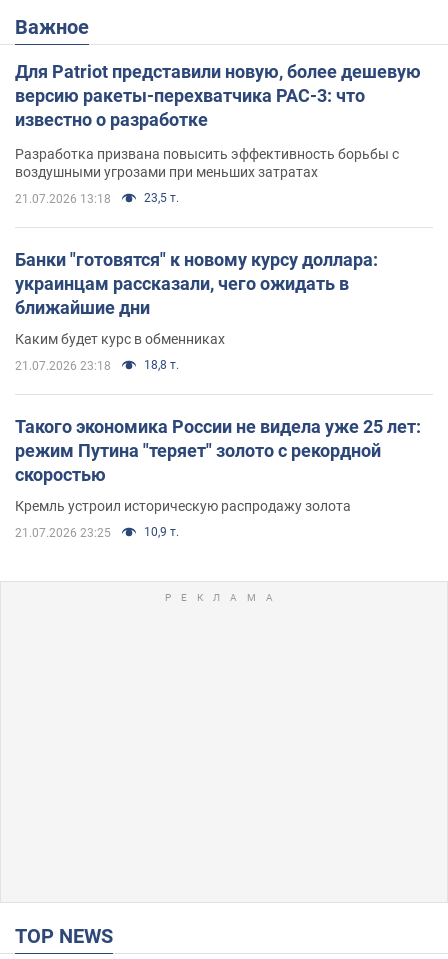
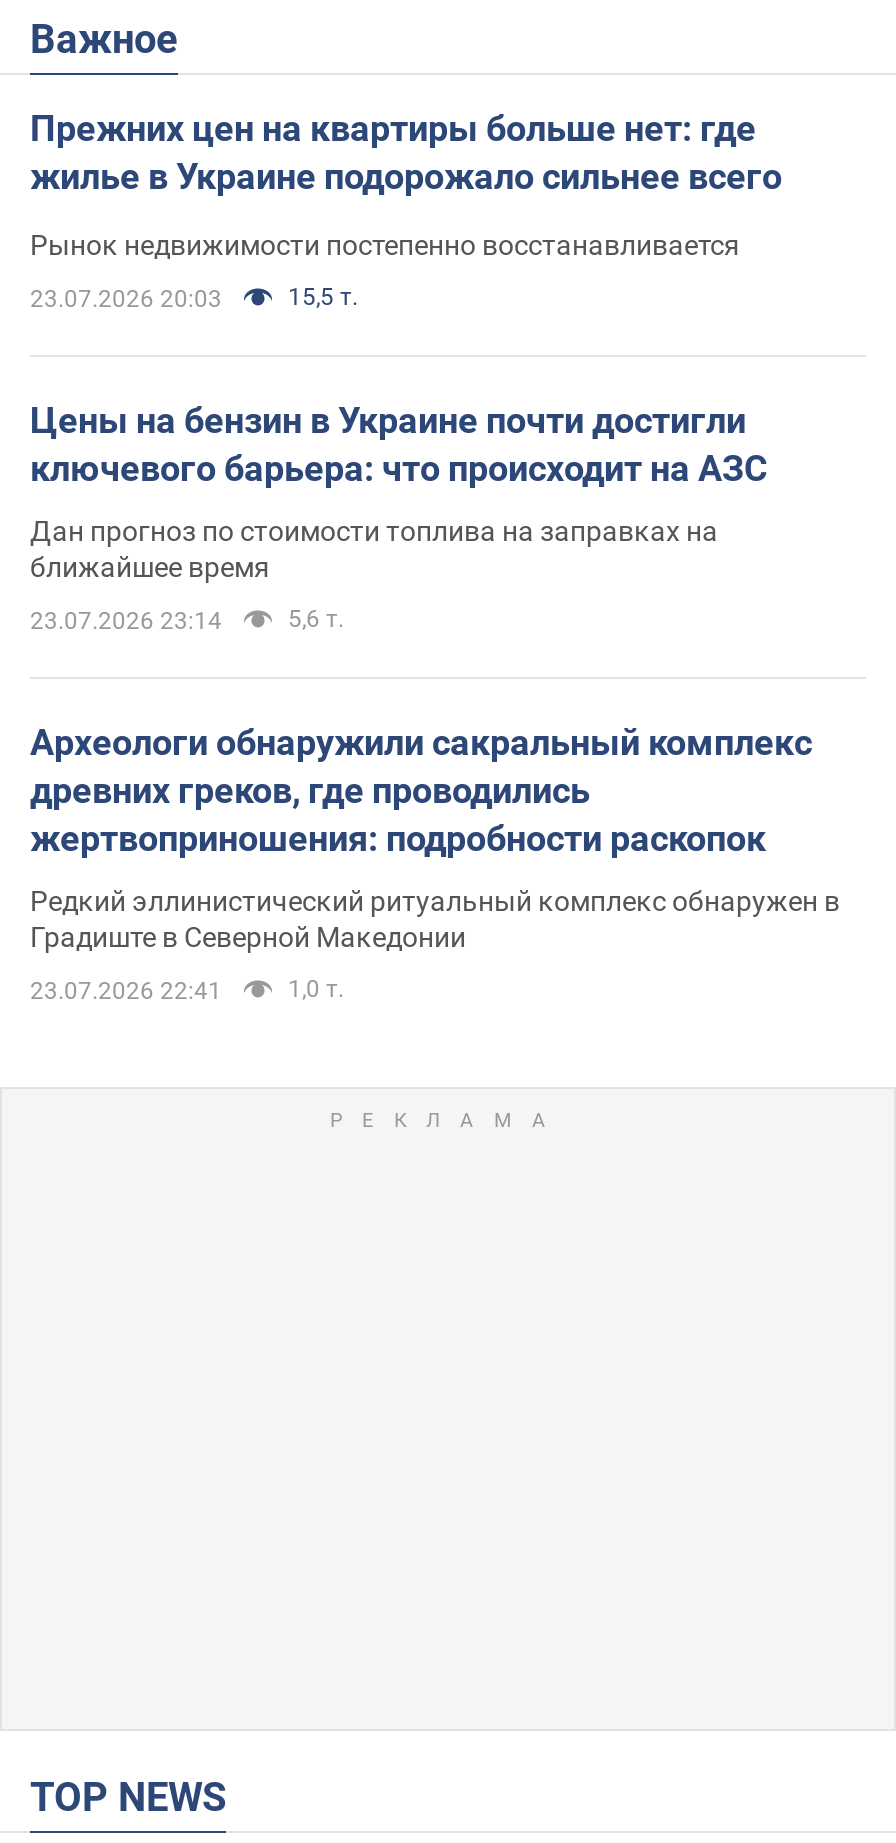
[15,61,421,130] Для Patriot представили новую, более дешевую | версию ракеты-перехватчика PAC-3: что | известно о разработке -> [30,108,782,198] Прежних цен на квартиры больше нет: где | жилье в Украине подорожало сильнее всего
[15,146,399,180] Разработка призвана повысить эффективность борьбы с | воздушными угрозами при меньших затратах -> [30,230,740,262] Рынок недвижимости постепенно восстанавливается
[15,191,179,206] 21.07.2026 13:18 | 23,5 т. -> [30,284,358,314] 23.07.2026 20:03 | 15,5 т.
[15,249,378,318] Банки "готовятся" к новому курсу доллара: | украинцам рассказали, чего ожидать в | ближайшие дни -> [30,400,768,490] Цены на бензин в Украине почти достигли | ключевого барьера: что происходит на АЗС
[15,331,225,347] Каким будет курс в обменниках -> [30,516,718,584] Дан прогноз по стоимости топлива на заправках на | ближайшее время
[15,358,179,373] 21.07.2026 23:18 | 18,8 т. -> [30,606,344,636] 23.07.2026 23:14 | 5,6 т.
[15,416,421,485] Такого экономика России не видела уже 25 лет: | режим Путина "теряет" золото с рекордной | скоростью -> [30,722,812,860] Археологи обнаружили сакральный комплекс | древних греков, где проводились | жертвоприношения: подробности раскопок
[15,498,351,514] Кремль устроил историческую распродажу золота -> [30,886,840,954] Редкий эллинистический ритуальный комплекс обнаружен в | Градиште в Северной Македонии
[15,525,179,540] 21.07.2026 23:25 | 10,9 т. -> [30,976,344,1006] 23.07.2026 22:41 | 1,0 т.

